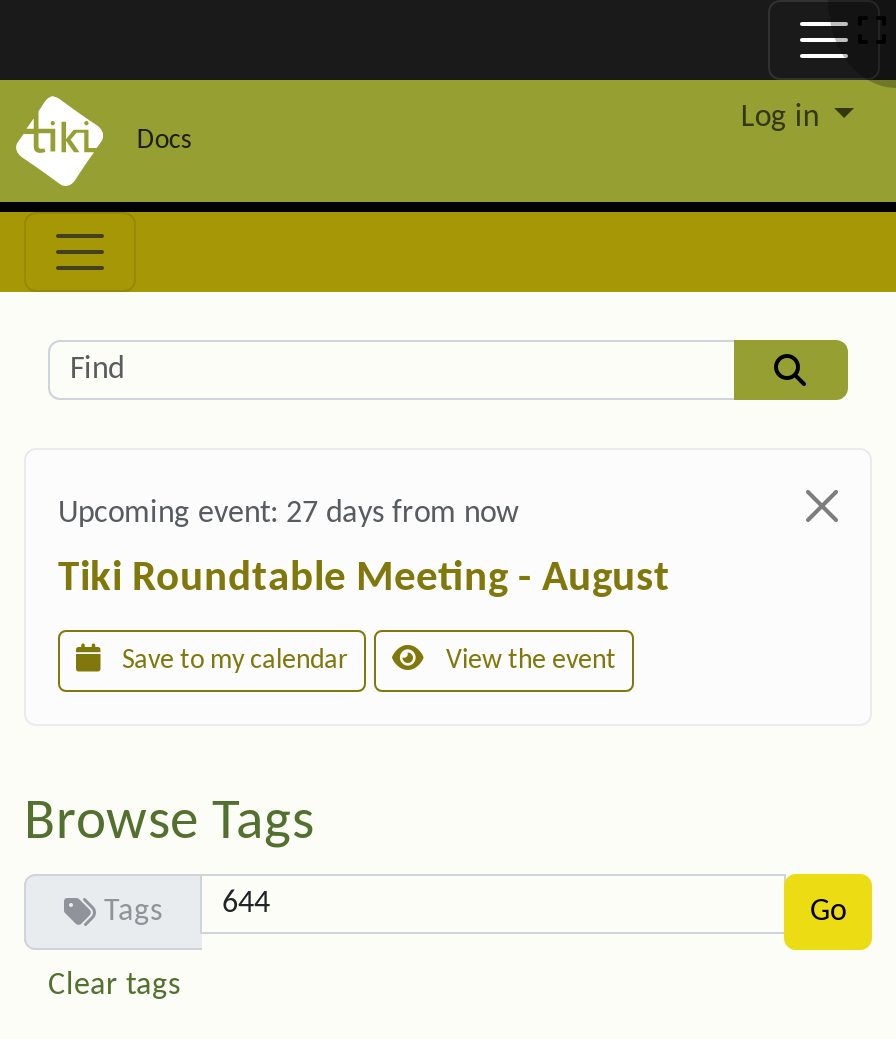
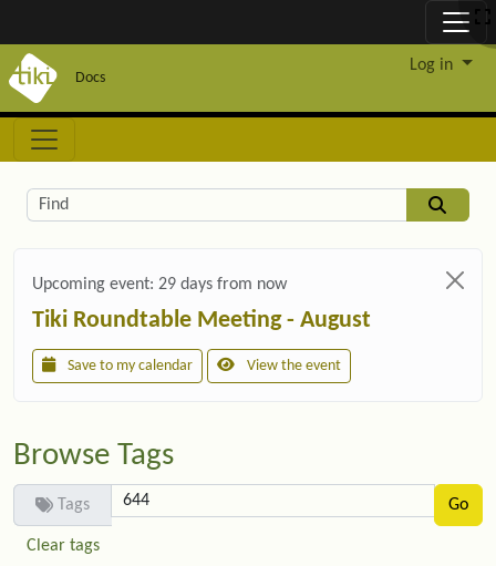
[58,498,518,530] Upcoming event: 27 days from now -> [32,276,287,294] Upcoming event: 29 days from now

